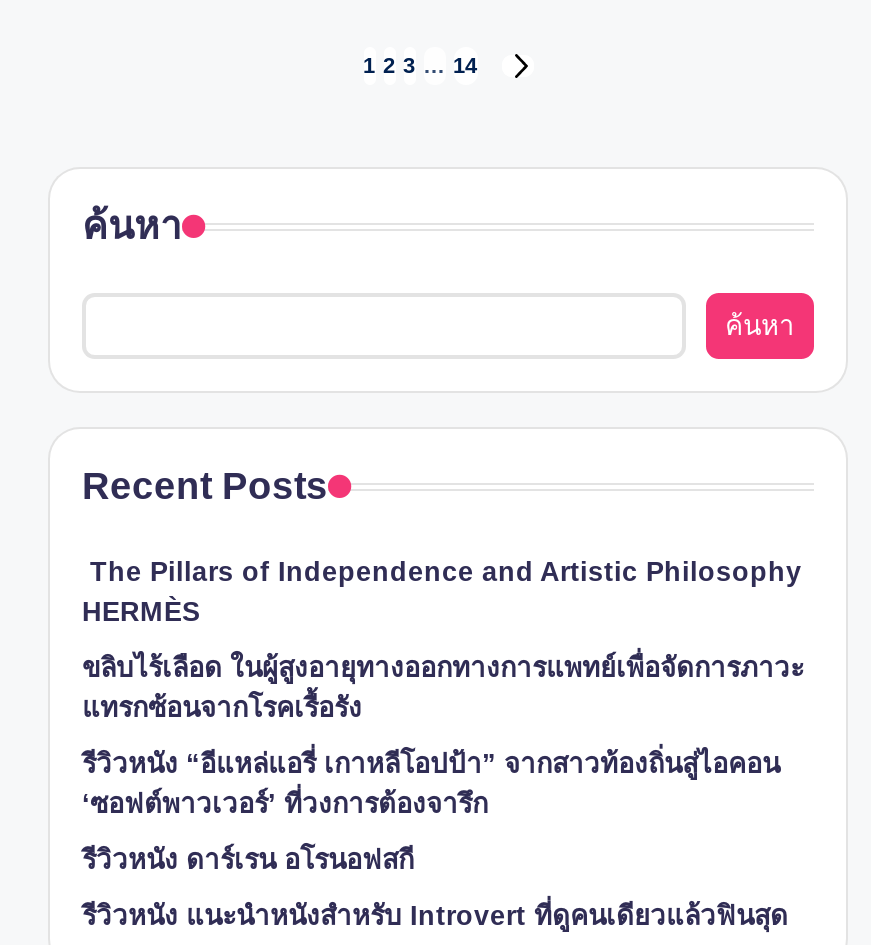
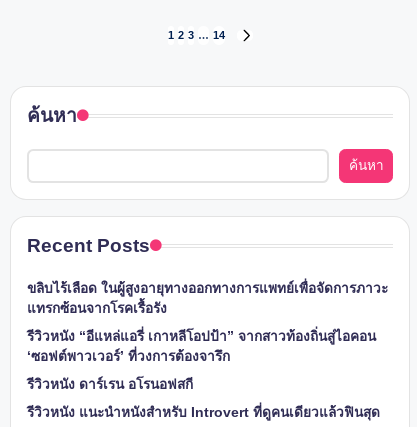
[82,556,802,626] The Pillars of Independence and Artistic Philosophy | HERMÈS -> none

